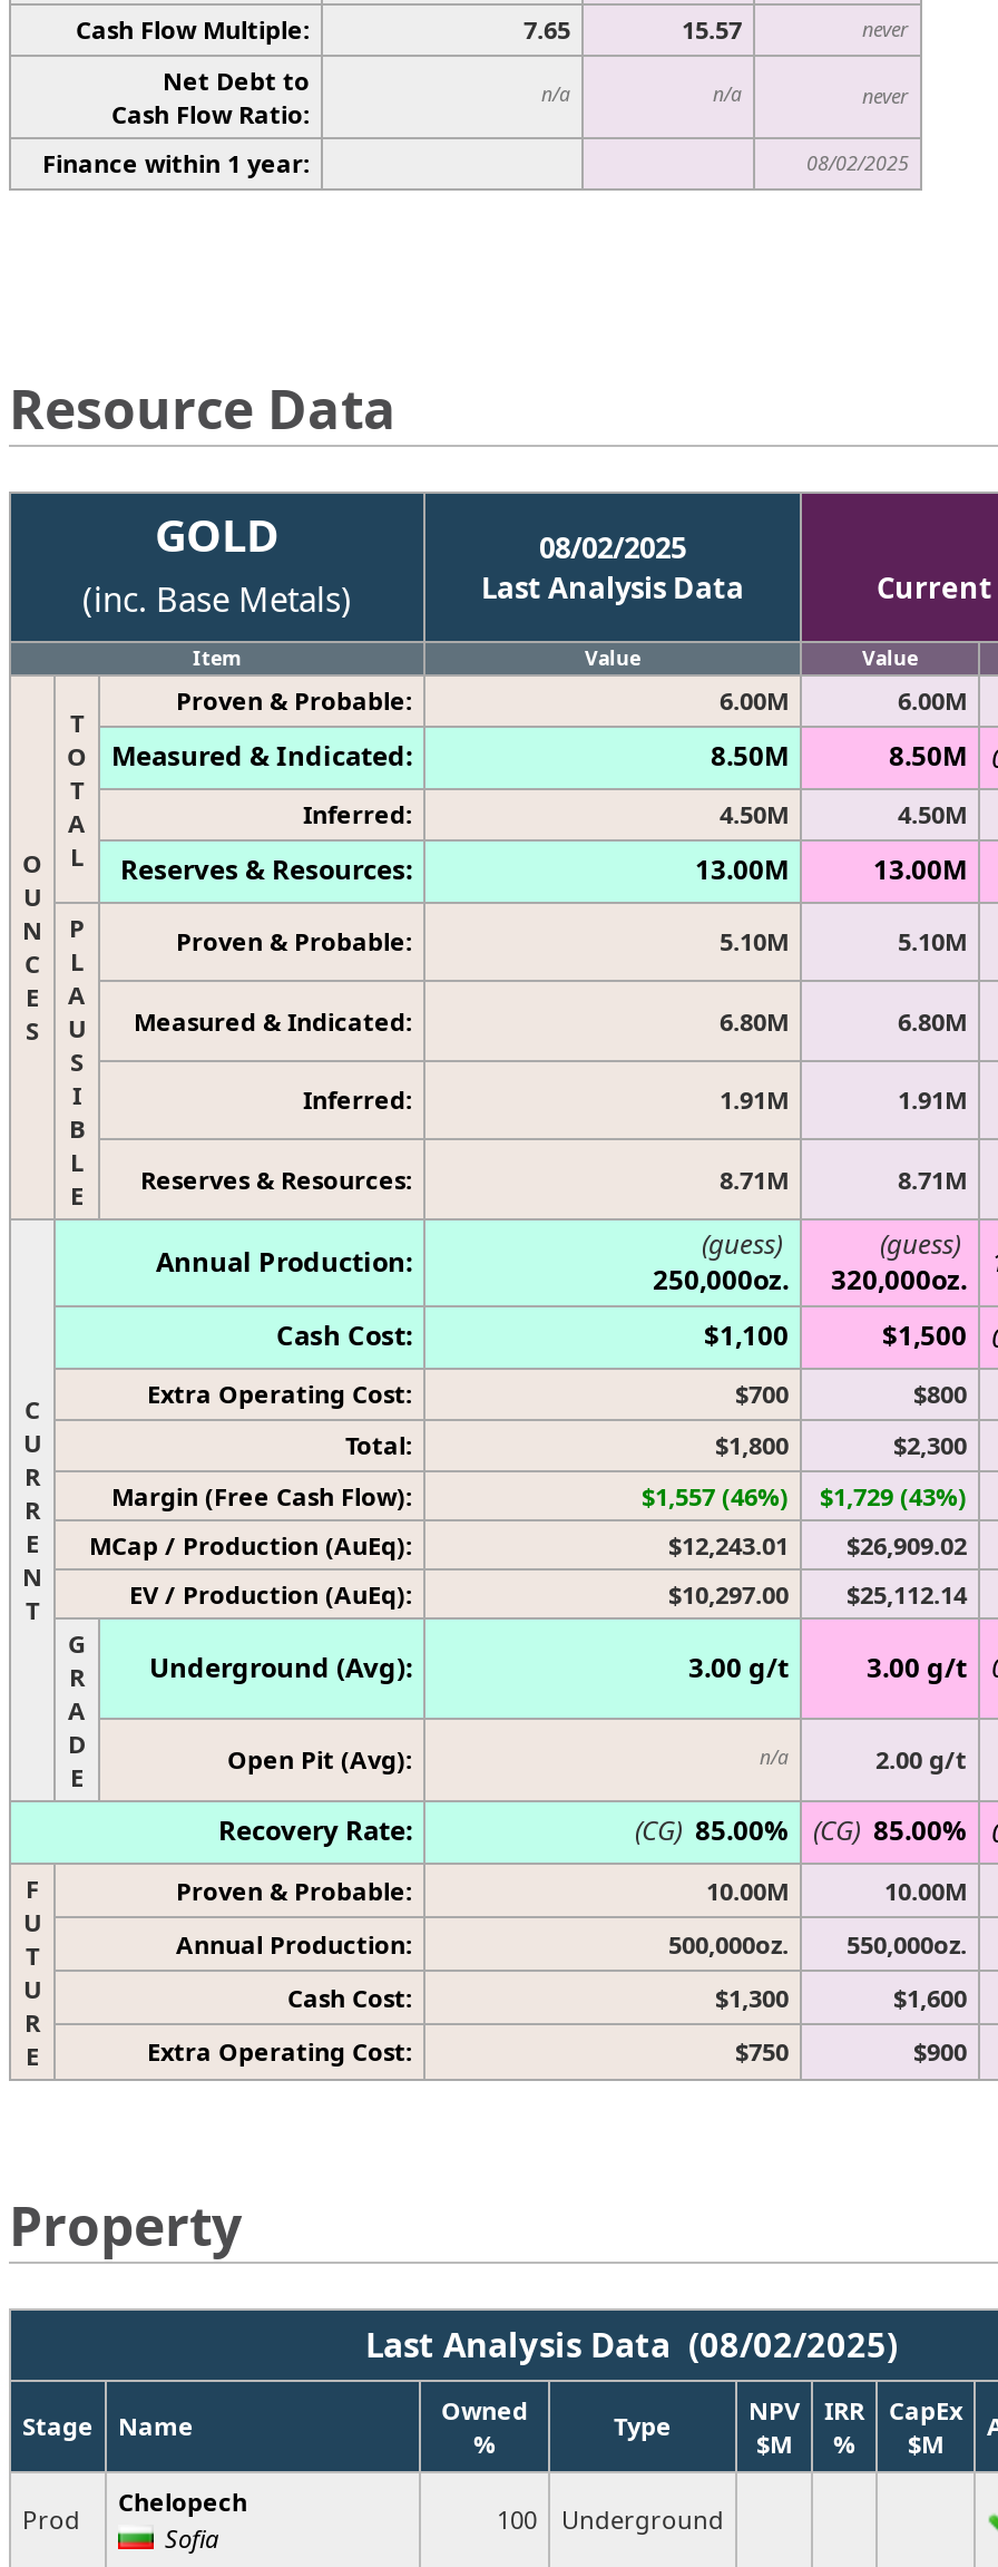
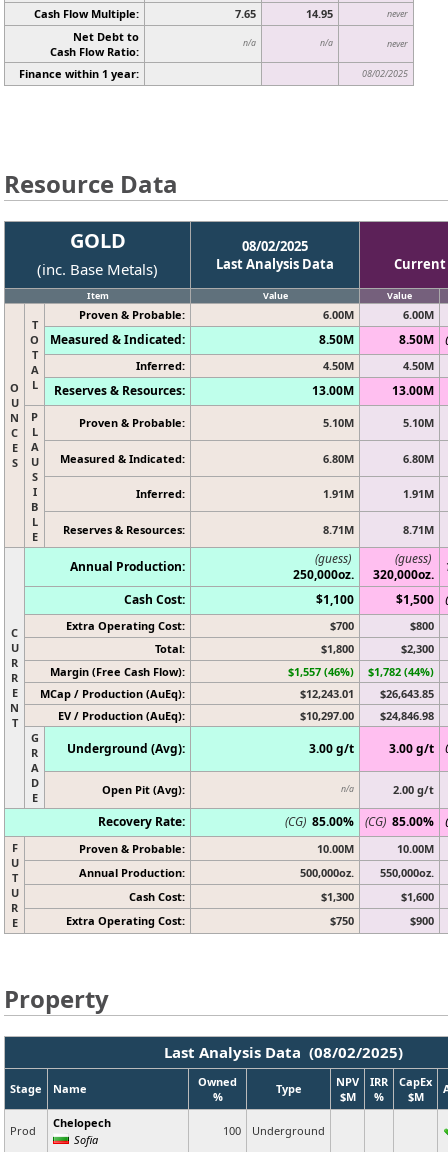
[682,12,742,45] 15.57 -> [306,6,333,21] 14.95
[642,1479,967,1512] $1,557 (46%) $1,729 (43%) -> [288,664,434,679] $1,557 (46%) $1,782 (44%)
[668,1528,967,1561] $12,243.01 $26,909.02 -> [300,686,434,701] $12,243.01 $26,643.85
[668,1577,967,1610] $10,297.00 $25,112.14 -> [300,708,434,723] $10,297.00 $24,846.98

